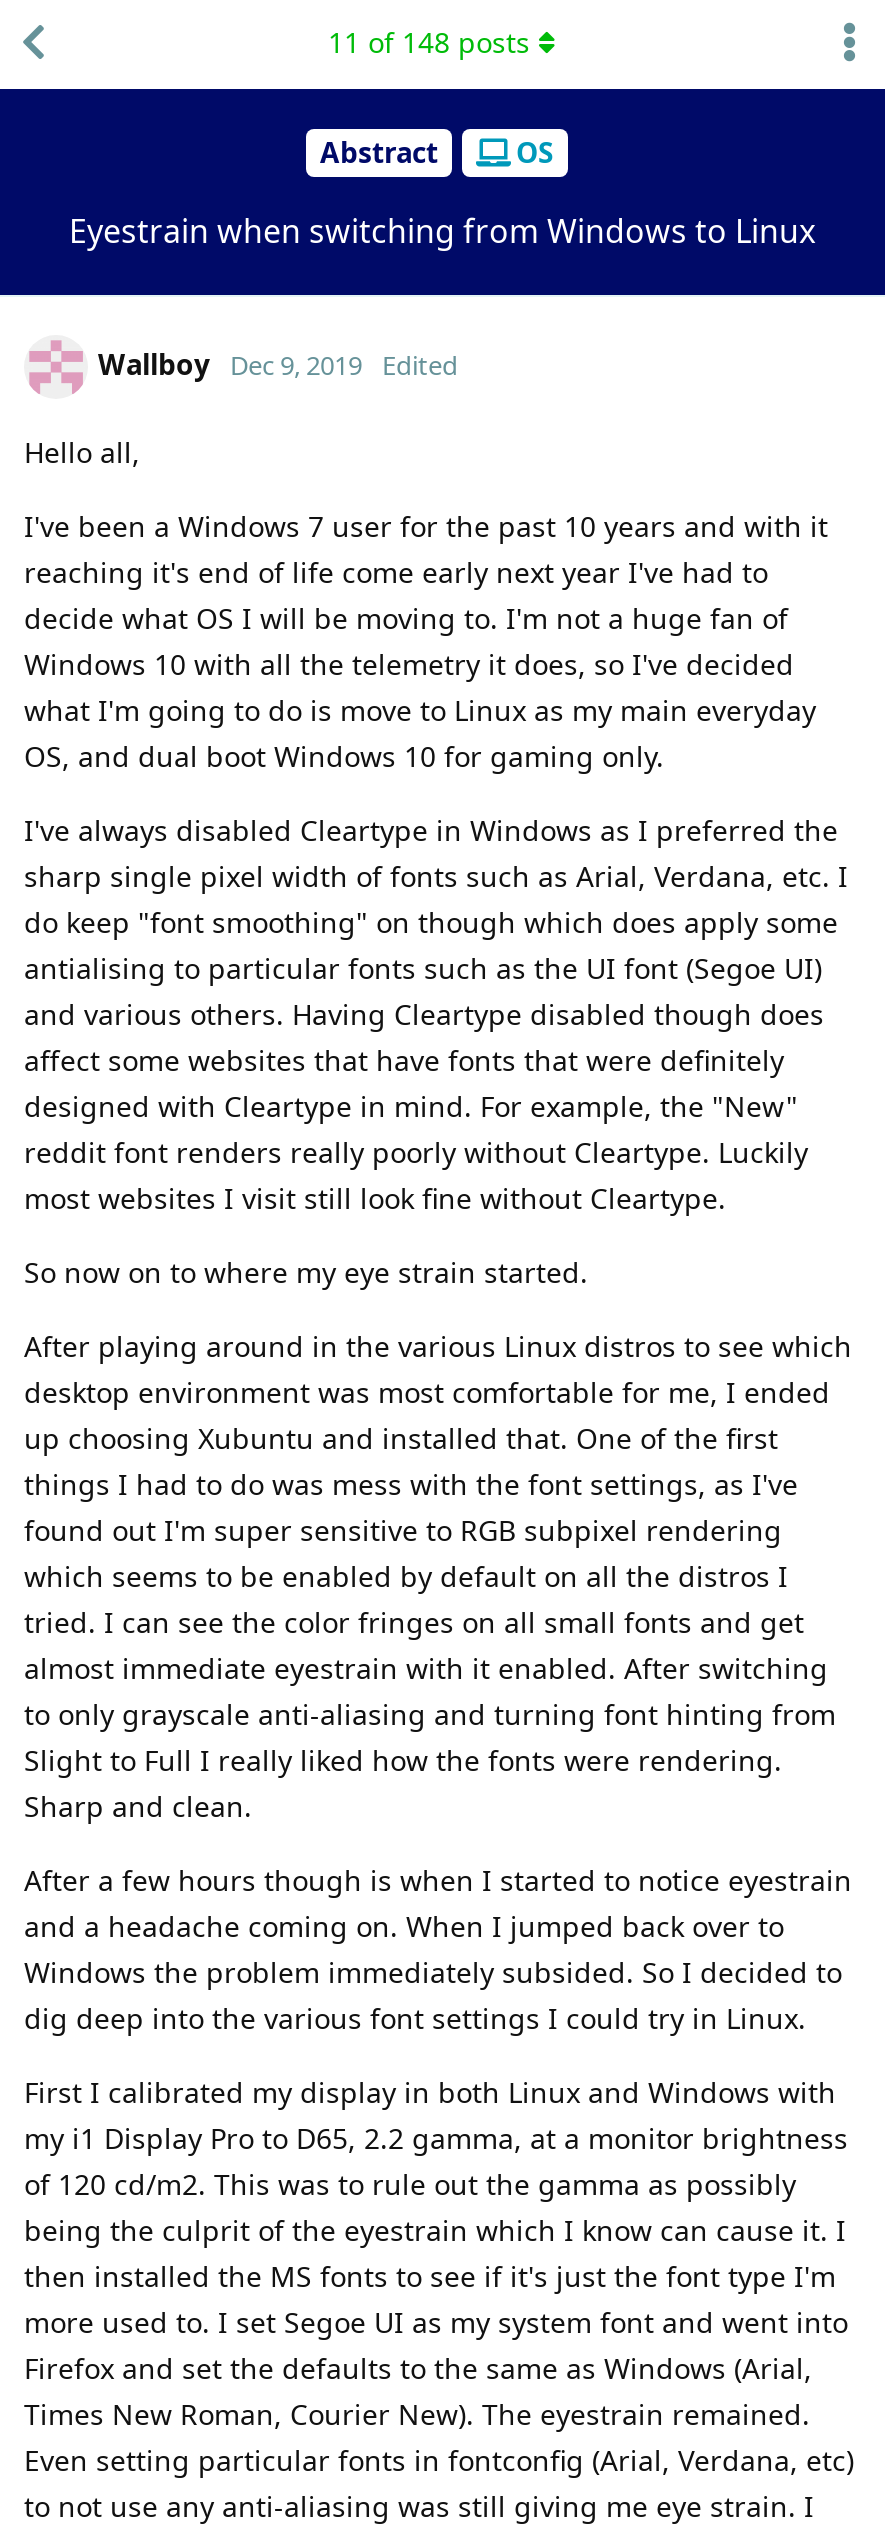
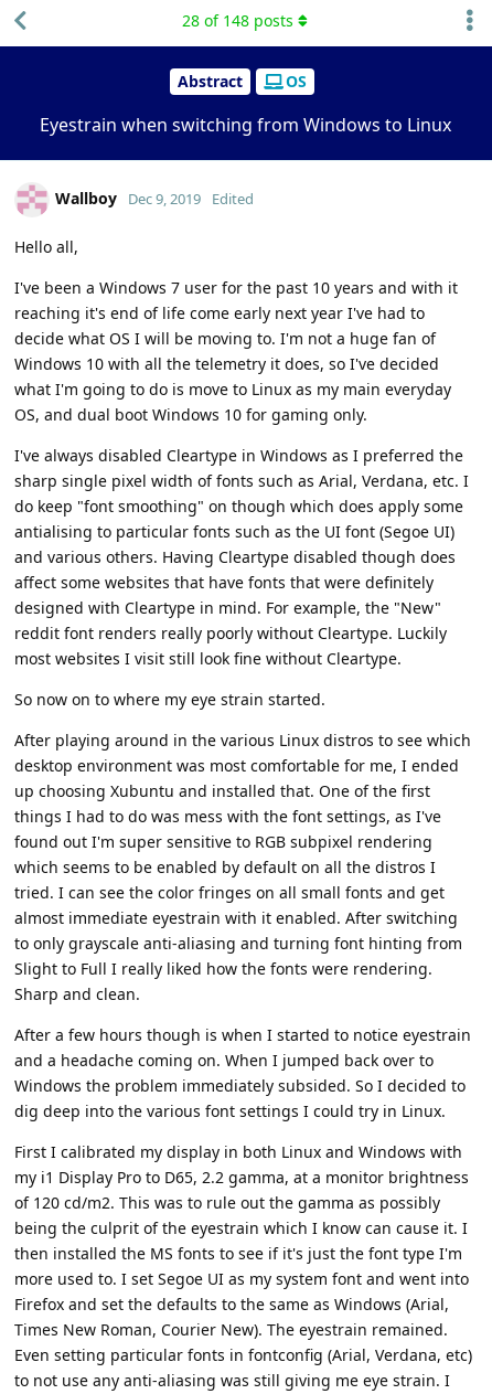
[328,23,530,61] 11 of 148 posts -> [182,10,293,31] 28 of 148 posts

